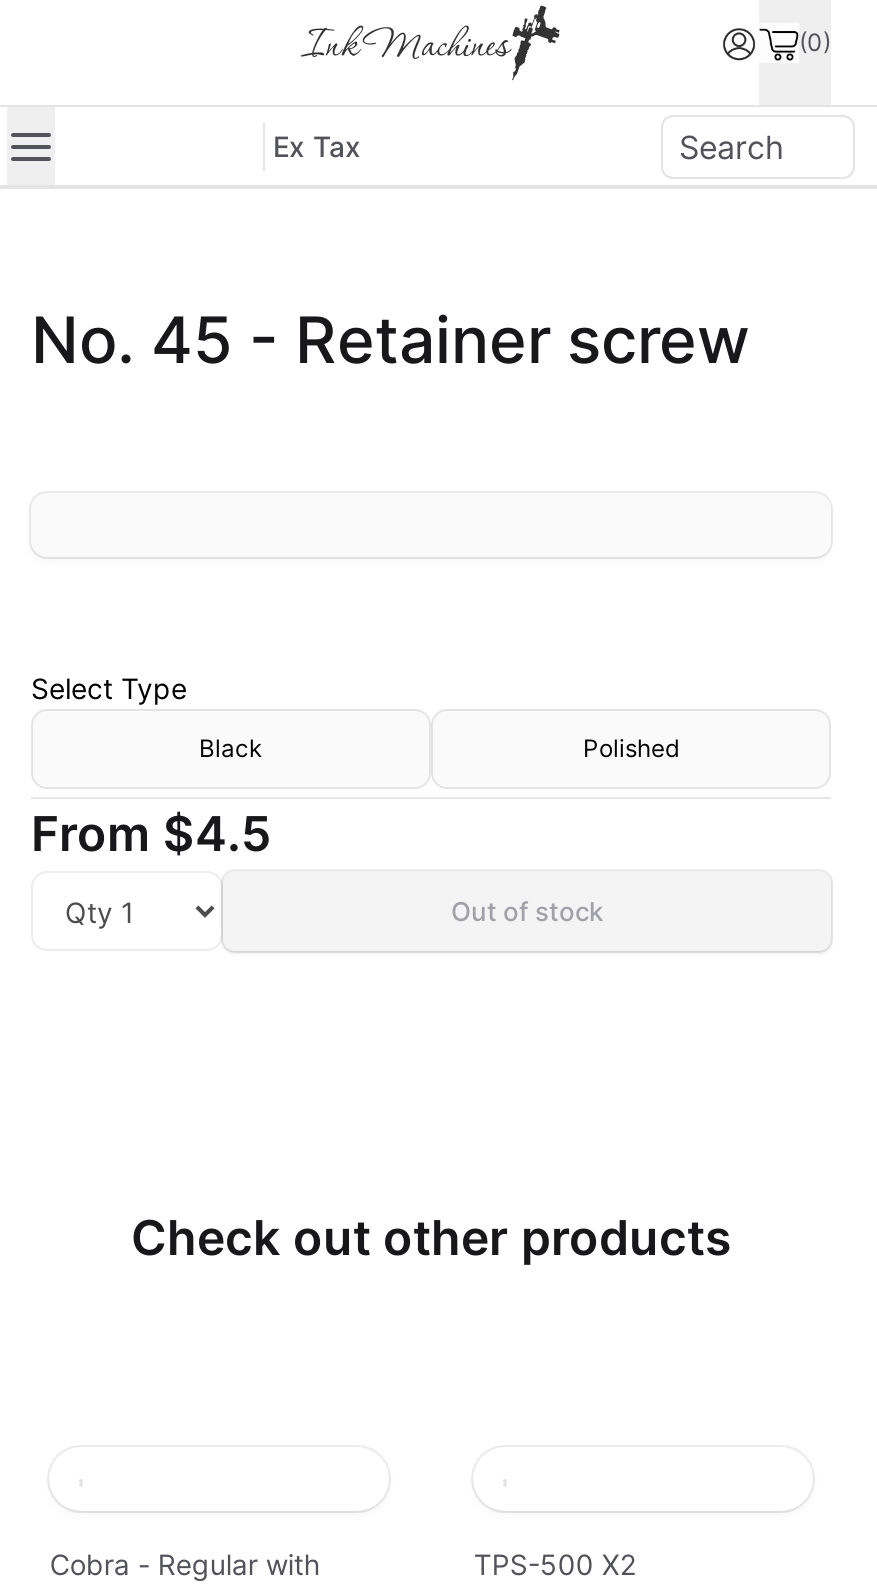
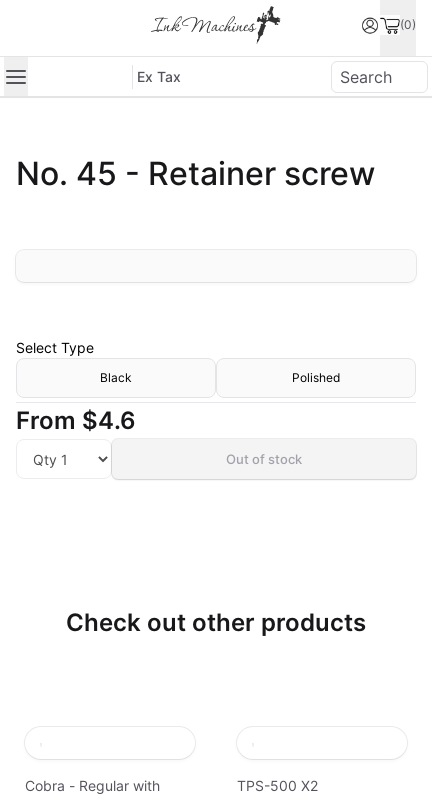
[31,805,271,863] From $4.5 -> [16,406,136,435] From $4.6

